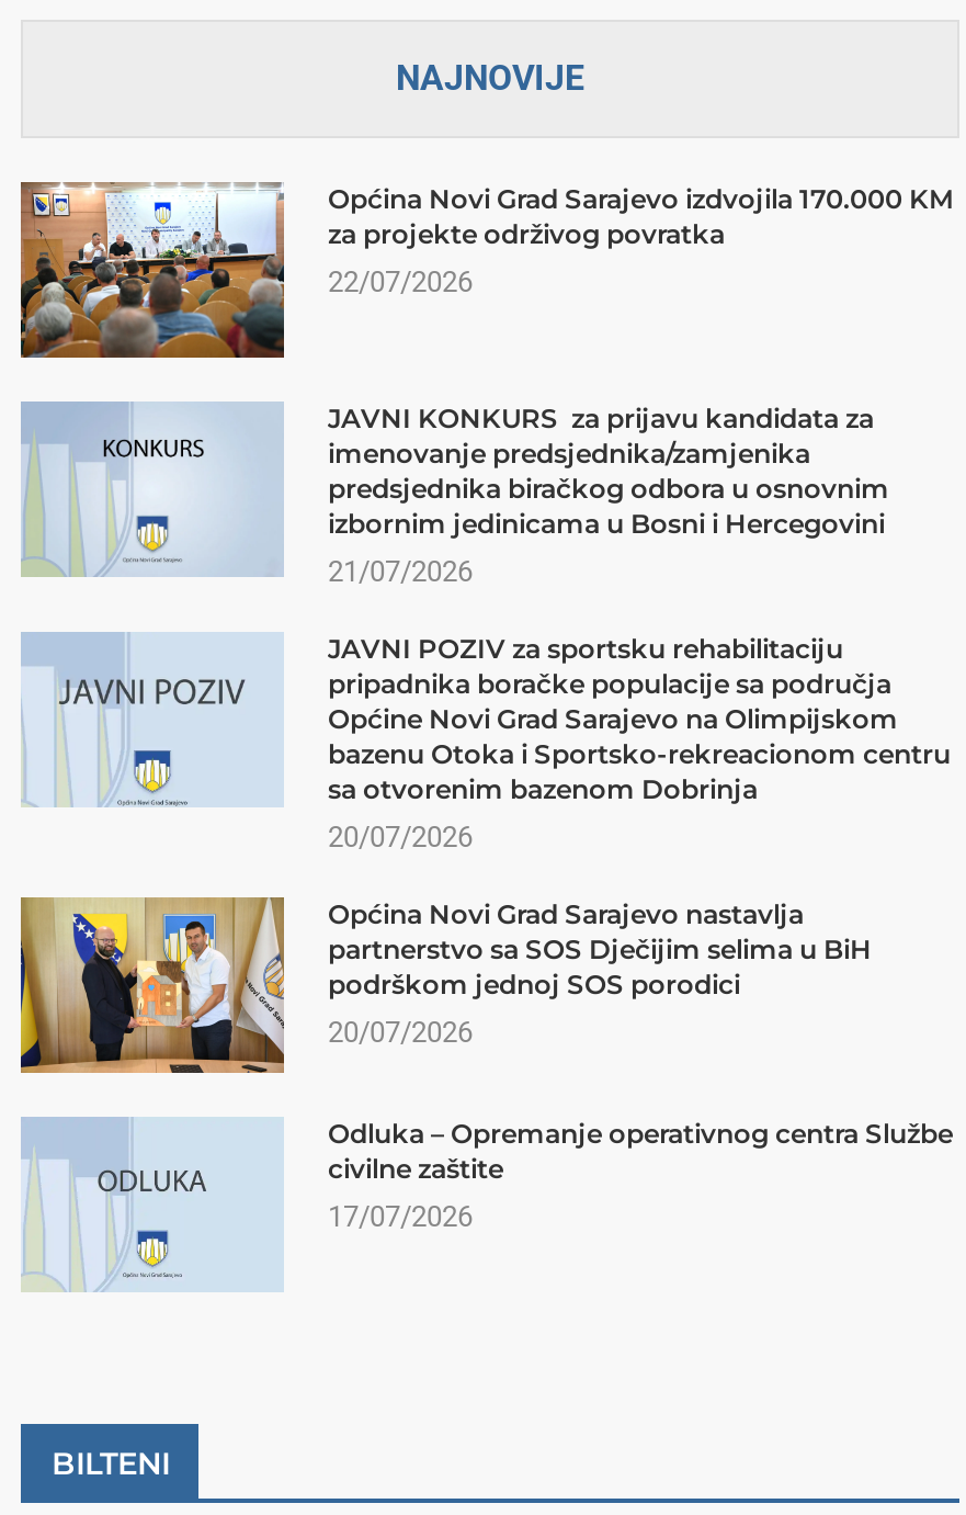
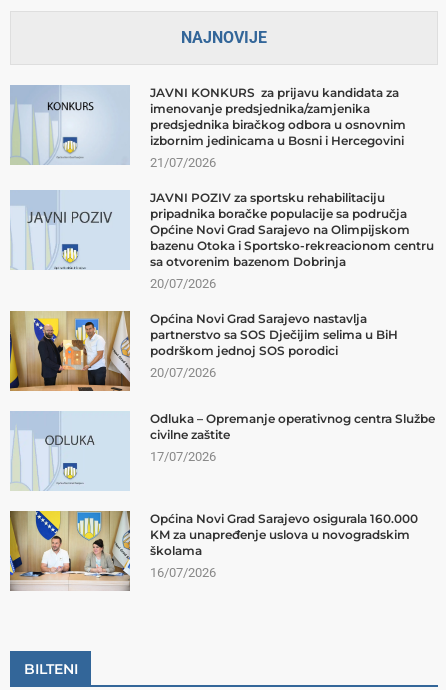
[19,180,953,360] [image] | Općina Novi Grad Sarajevo izdvojila 170.000 KM | za projekte održivog povratka | 22/07/2026 -> none
moved [25,402,953,1233] -> [12,85,435,464]: [image] | JAVNI KONKURS za prijavu kandidata za | imenovanje predsjednika/zamjenika | ... | civilne zaštite | 17/07/2026
none -> [9,510,418,592] [image] | Općina Novi Grad Sarajevo osigurala 160.000 | KM za unapređenje uslova u novogradskim | školama | 16/07/2026

